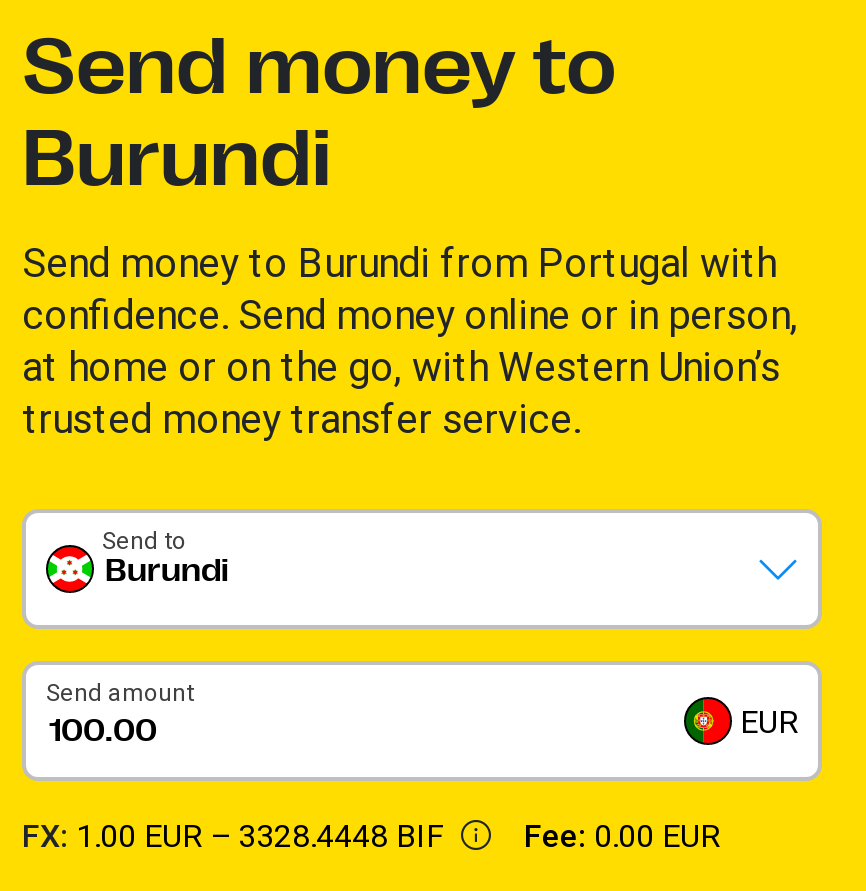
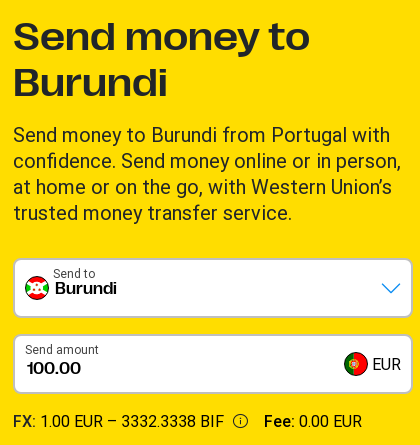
[22,815,720,855] FX: 1.00 EUR – 3328.4448 BIF Fee: 0.00 EUR -> [13,411,362,431] FX: 1.00 EUR – 3332.3338 BIF Fee: 0.00 EUR

